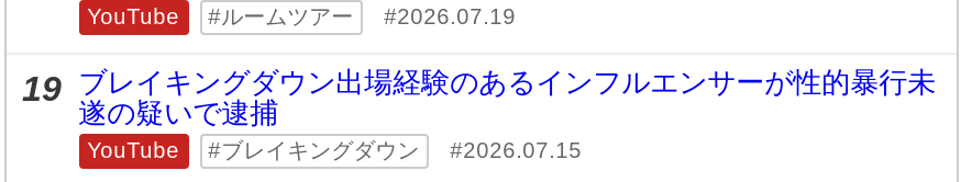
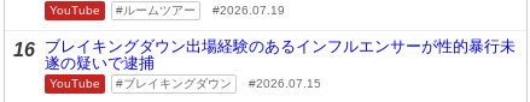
[22,67,936,109] 19 ブレイキングダウン出場経験のあるインフルエンサーが性的暴行未 -> [13,37,515,60] 16 ブレイキングダウン出場経験のあるインフルエンサーが性的暴行未

